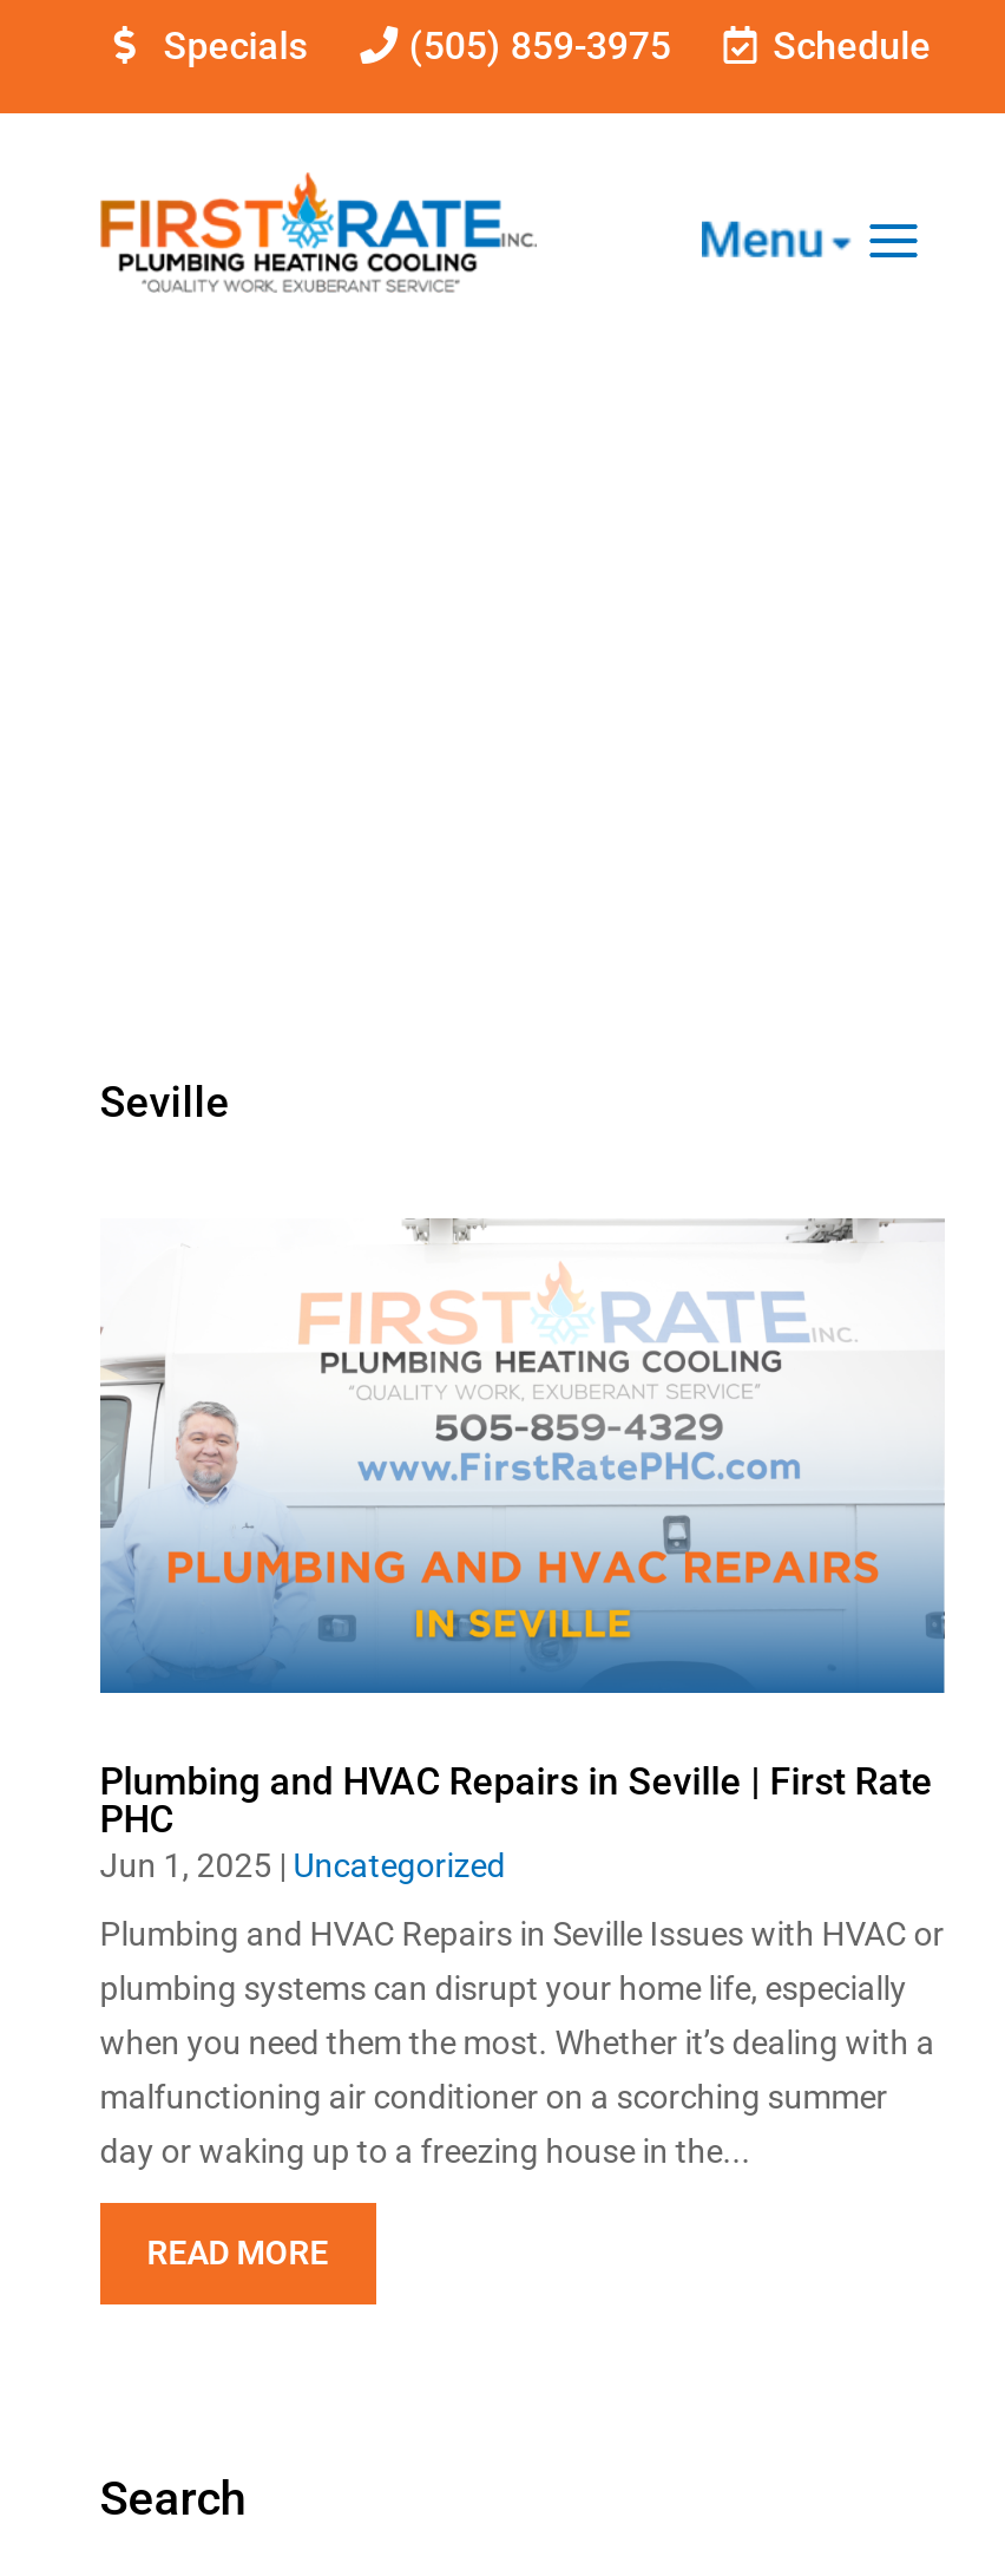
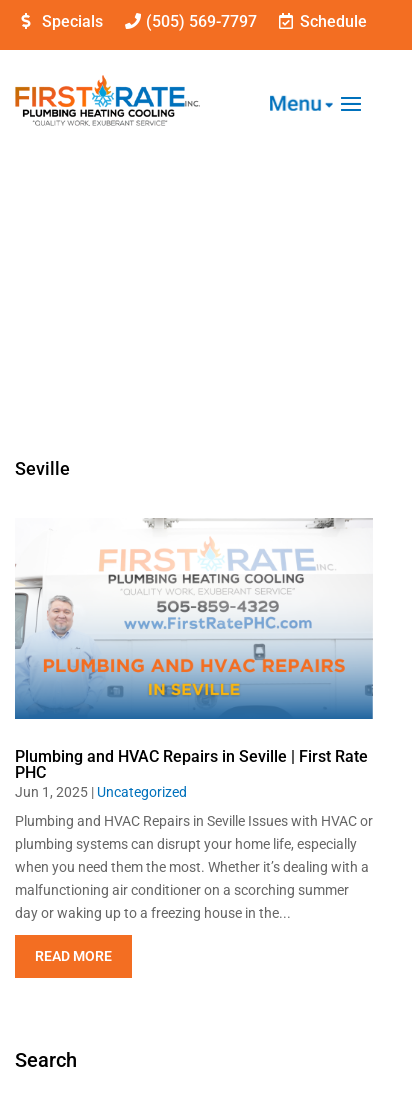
[409,23,671,68] (505) 859-3975 -> [146,12,257,31] (505) 569-7797

